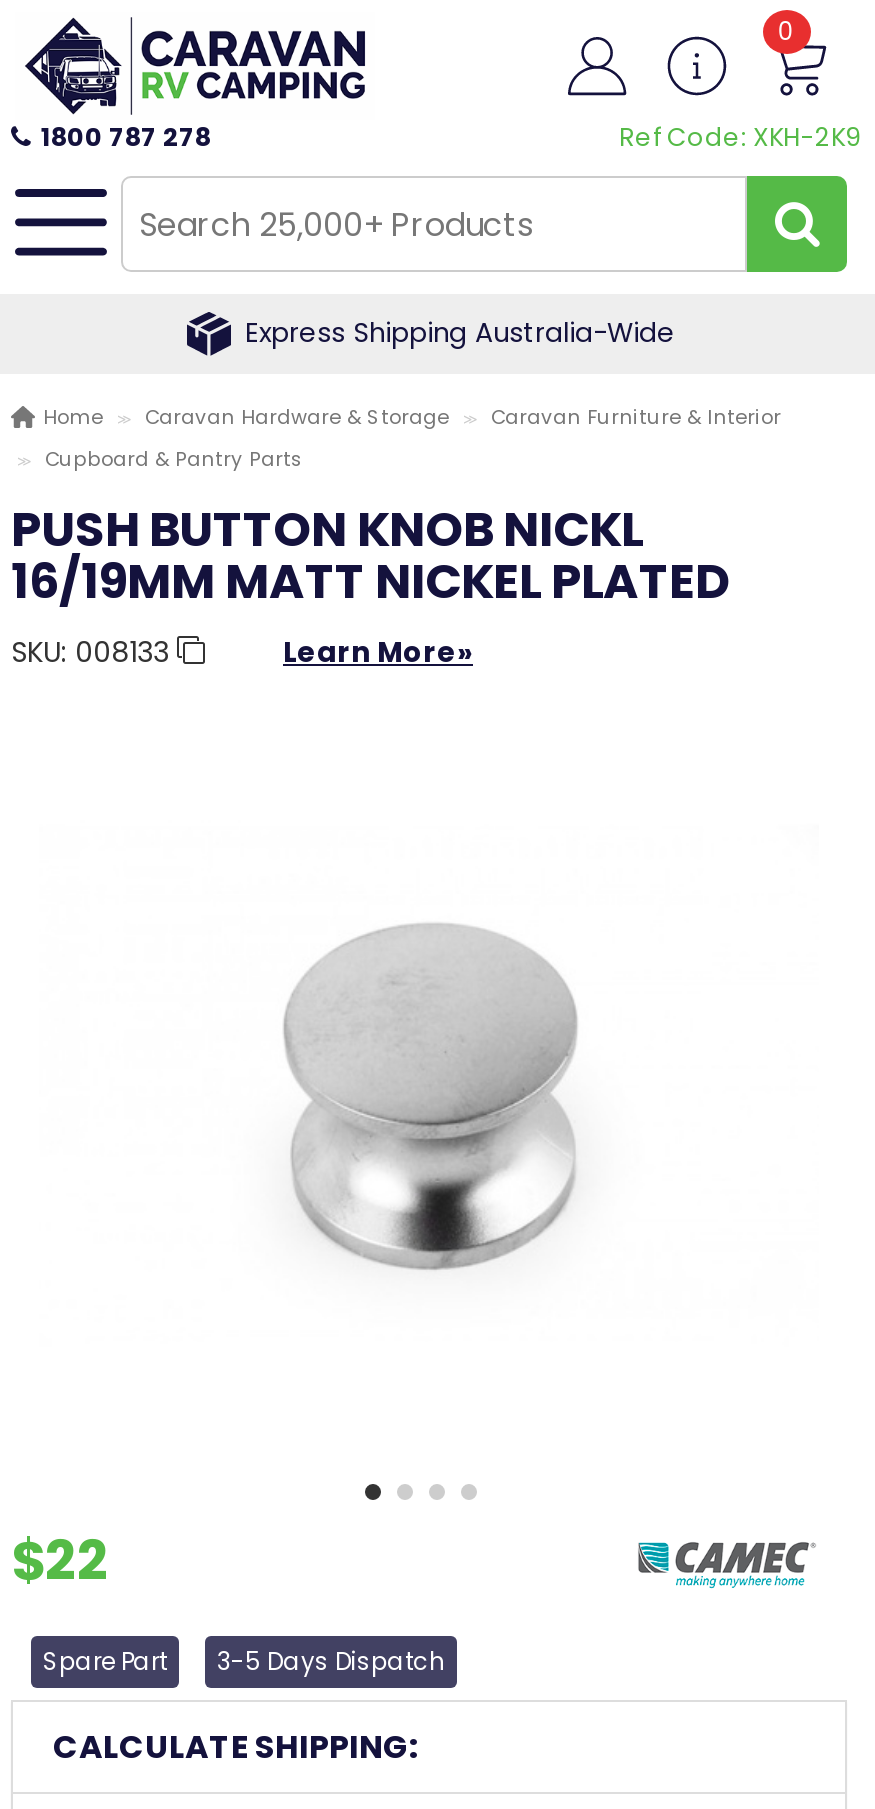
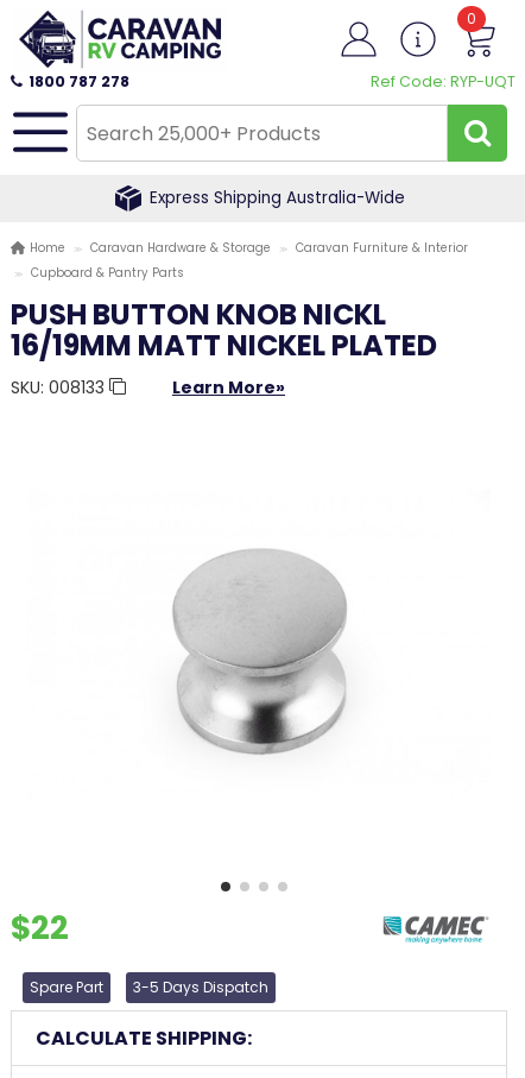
[619,120,861,154] Ref Code: XKH-2K9 -> [371,71,515,92] Ref Code: RYP-UQT

